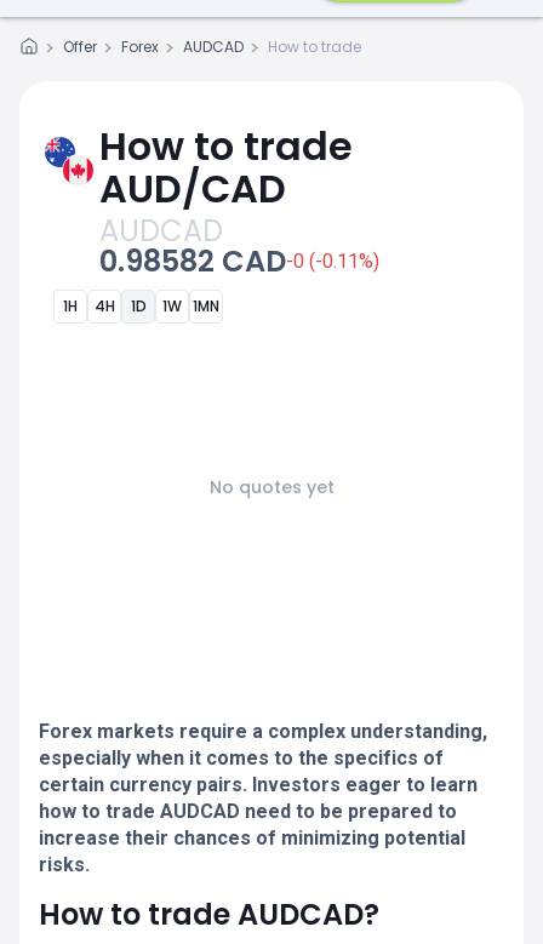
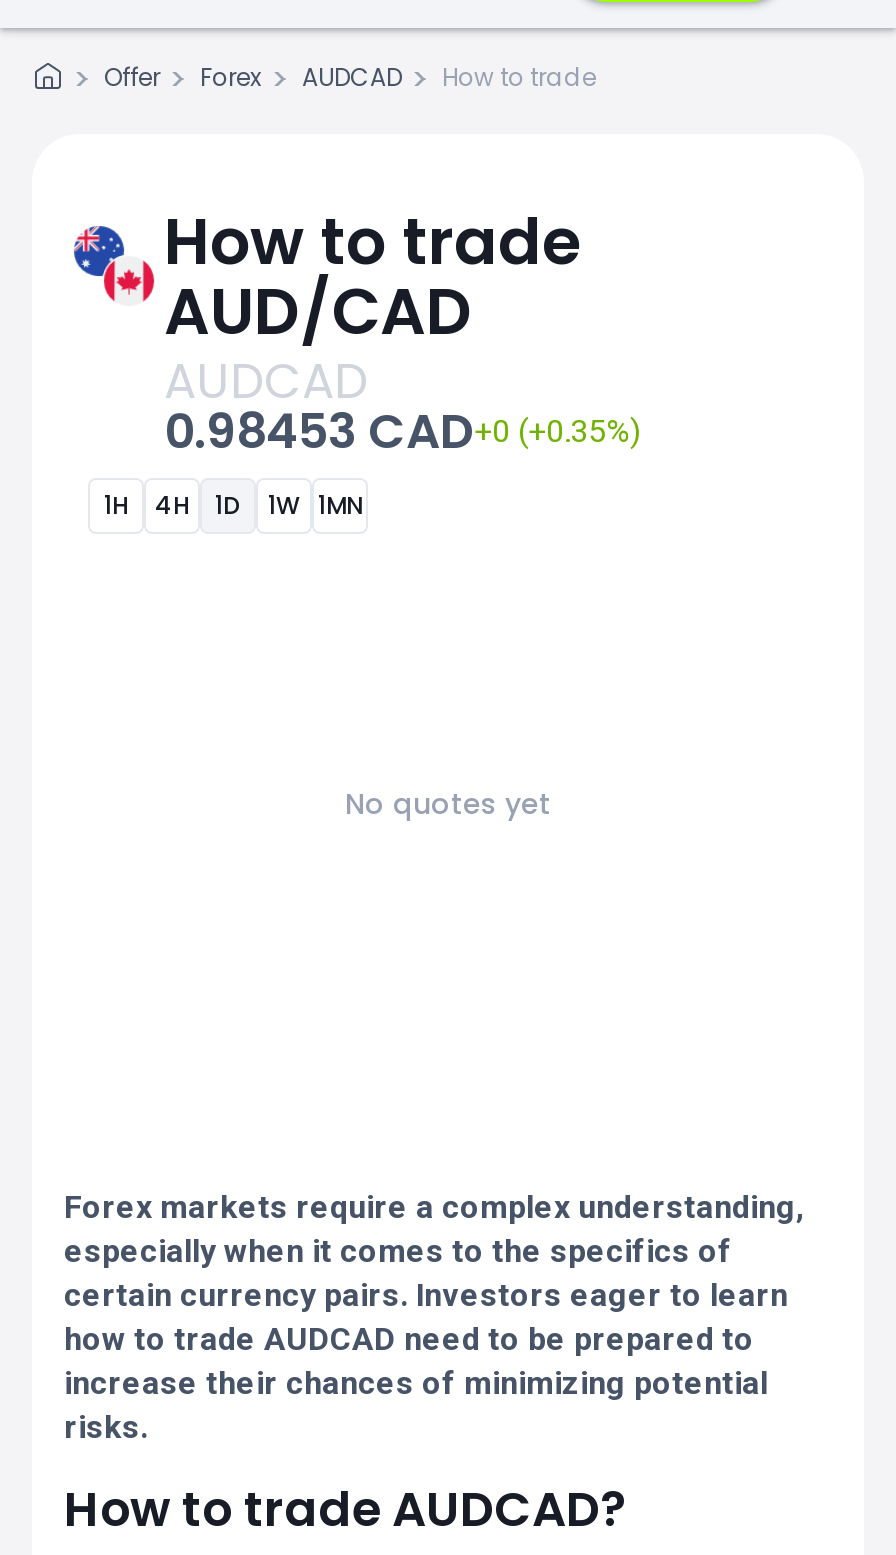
[99,241,379,281] 0.98582 CAD-0 (-0.11%) -> [164,398,640,464] 0.98453 CAD+0 (+0.35%)

